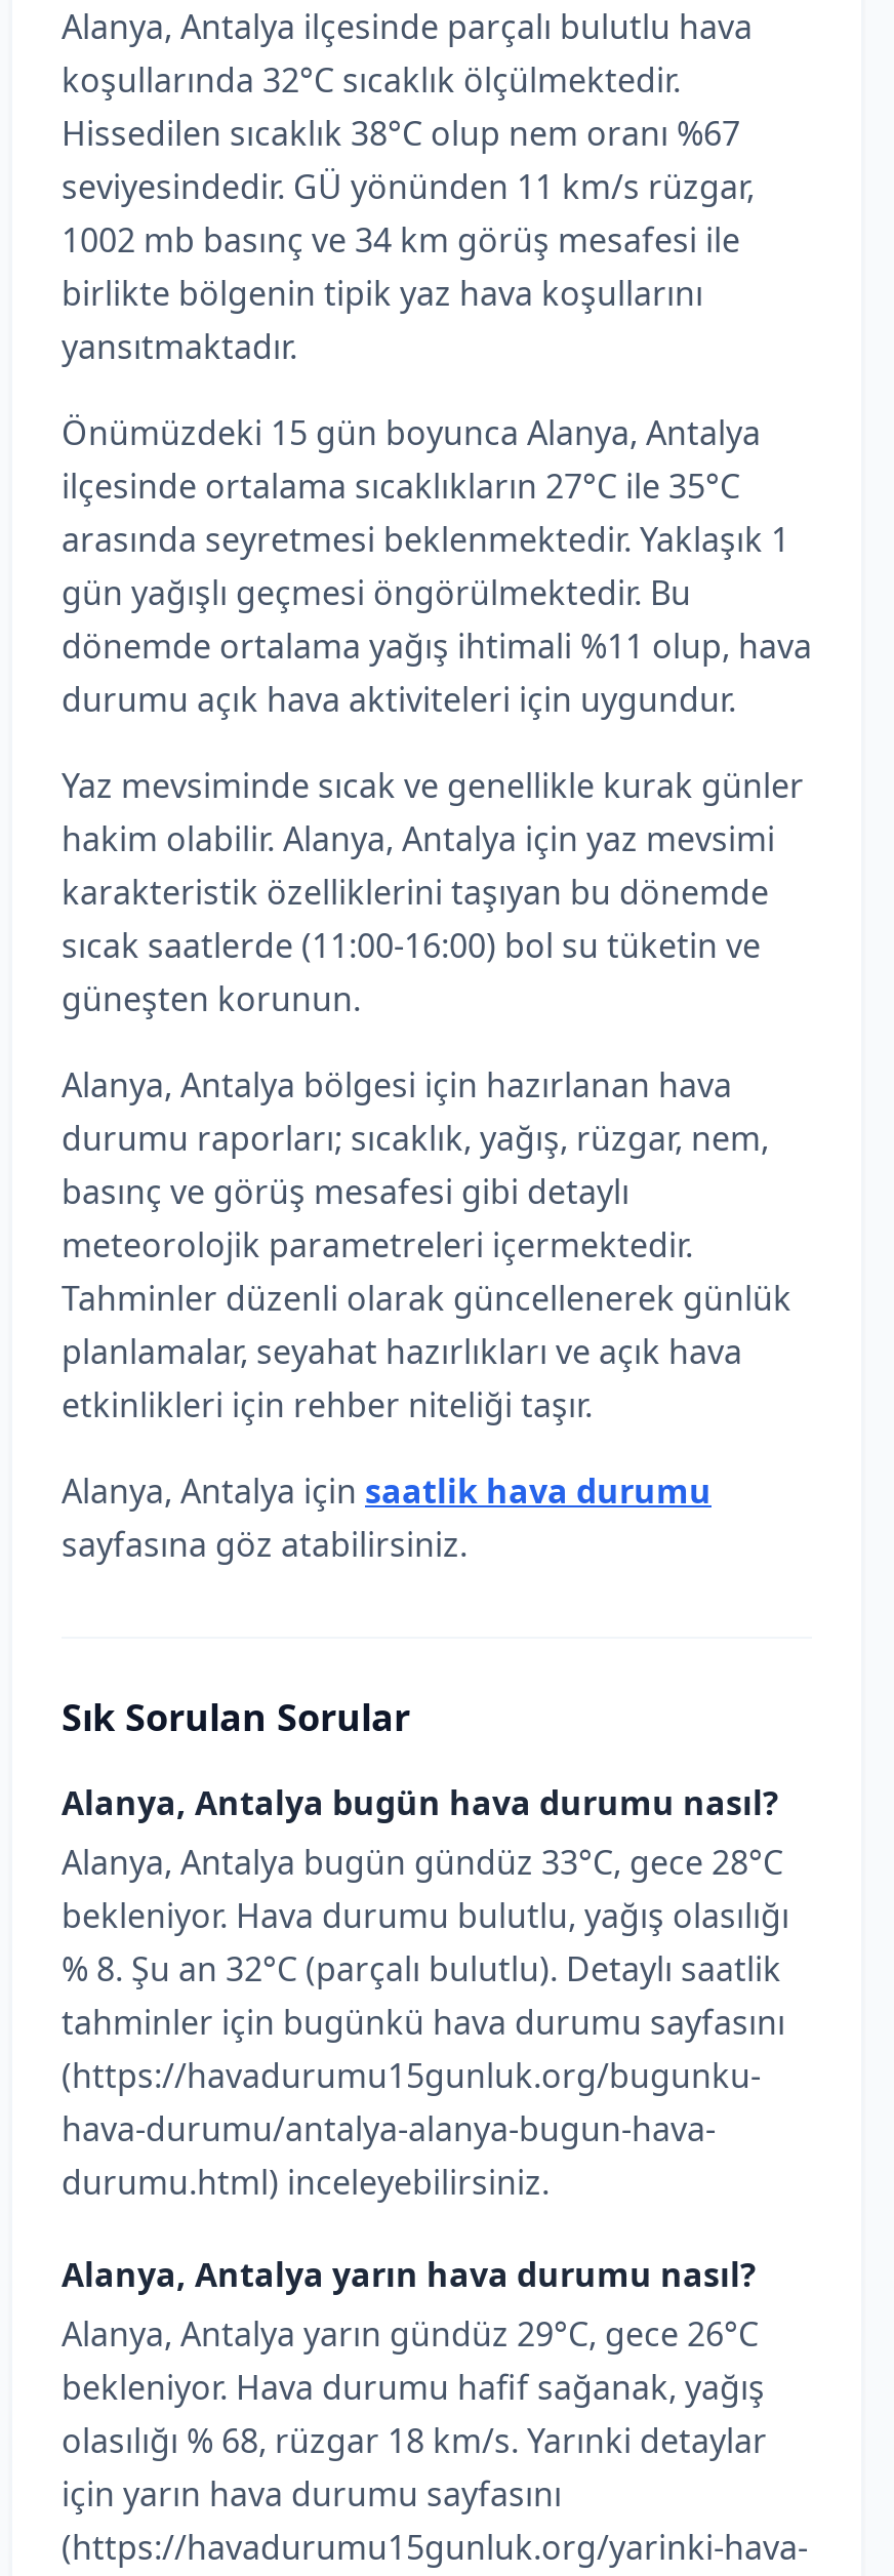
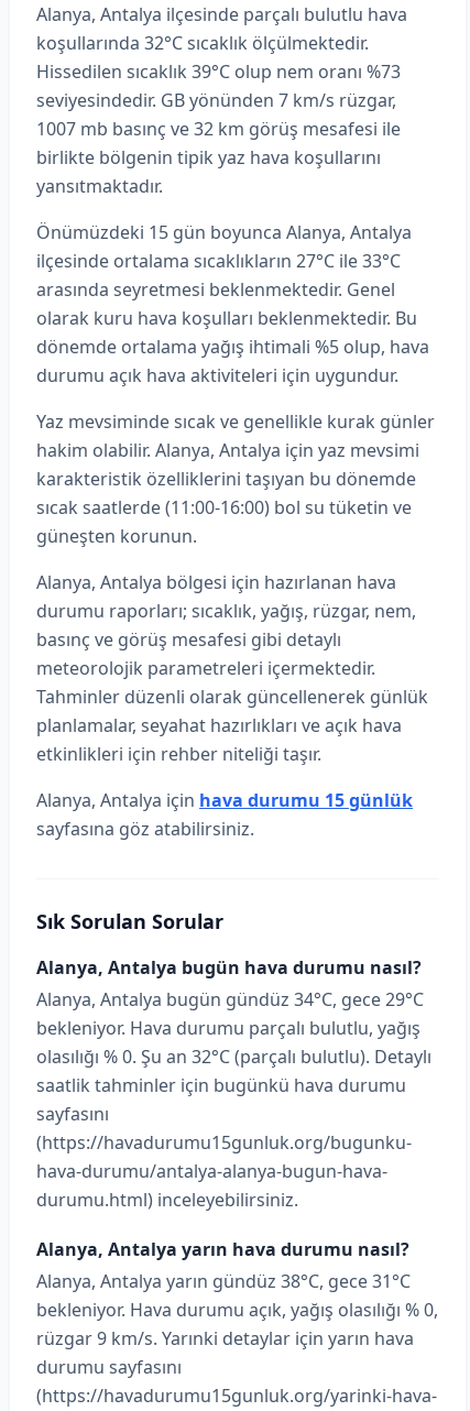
[62,111,740,156] Hissedilen sıcaklık 38°C olup nem oranı %67 -> [36,59,401,84] Hissedilen sıcaklık 39°C olup nem oranı %73
[62,164,755,209] seviyesindedir. GÜ yönünden 11 km/s rüzgar, -> [36,88,396,112] seviyesindedir. GB yönünden 7 km/s rüzgar,
[62,217,740,263] 1002 mb basınç ve 34 km görüş mesafesi ile -> [36,117,401,141] 1007 mb basınç ve 32 km görüş mesafesi ile
[62,464,812,669] ilçesinde ortalama sıcaklıkların 27°C ile 35°C | arasında seyretmesi beklenmektedir. Yaklaşık 1 | gün yağışlı geçmesi öngörülmektedir. Bu | dönemde ortalama yağış ihtimali %11 olup, hava -> [36,249,429,359] ilçesinde ortalama sıcaklıkların 27°C ile 33°C | arasında seyretmesi beklenmektedir. Genel | olarak kuru hava koşulları beklenmektedir. Bu | dönemde ortalama yağış ihtimali %5 olup, hava
[62,1468,712,1514] Alanya, Antalya için saatlik hava durumu -> [36,788,413,812] Alanya, Antalya için hava durumu 15 günlük
[62,1840,789,2045] Alanya, Antalya bugün gündüz 33°C, gece 28°C | bekleniyor. Hava durumu bulutlu, yağış olasılığı | % 8. Şu an 32°C (parçalı bulutlu). Detaylı saatlik | tahminler için bugünkü hava durumu sayfasını -> [36,987,431,1126] Alanya, Antalya bugün gündüz 34°C, gece 29°C | bekleniyor. Hava durumu parçalı bulutlu, yağış | olasılığı % 0. Şu an 32°C (parçalı bulutlu). Detaylı | saatlik tahminler için bugünkü hava durumu | sayfasını
[62,2311,767,2517] Alanya, Antalya yarın gündüz 29°C, gece 26°C | bekleniyor. Hava durumu hafif sağanak, yağış | olasılığı % 68, rüzgar 18 km/s. Yarınki detaylar | için yarın hava durumu sayfasını -> [36,1269,438,1379] Alanya, Antalya yarın gündüz 38°C, gece 31°C | bekleniyor. Hava durumu açık, yağış olasılığı % 0, | rüzgar 9 km/s. Yarınki detaylar için yarın hava | durumu sayfasını

